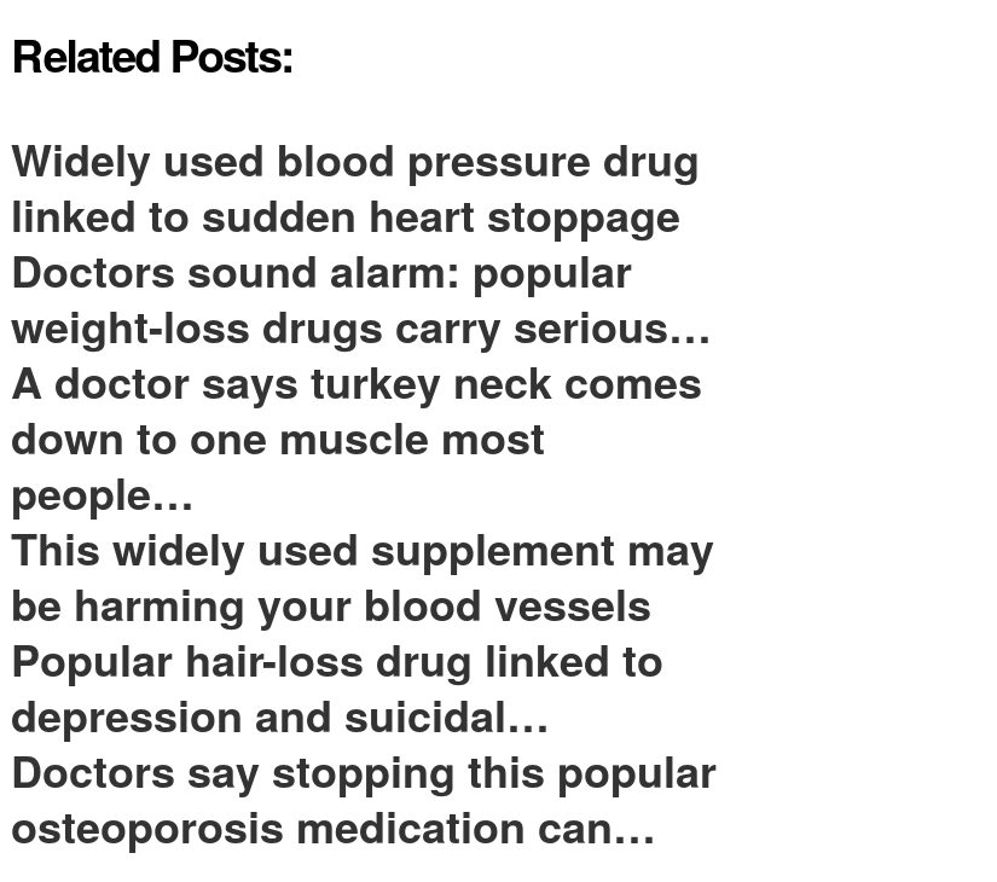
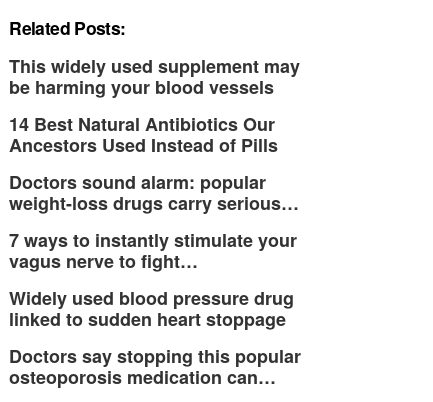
moved [11,128,700,246] -> [9,285,294,332]: Widely used blood pressure drug | linked to sudden heart stoppage
moved [11,239,712,357] -> [9,169,299,216]: Doctors sound alarm: popular | weight-loss drugs carry serious…
[11,350,702,524] A doctor says turkey neck comes | down to one muscle most | people… -> none
moved [11,517,714,635] -> [9,53,300,100]: This widely used supplement may | be harming your blood vessels
[11,628,663,746] Popular hair-loss drug linked to | depression and suicidal… -> [9,111,297,274] 14 Best Natural Antibiotics Our | Ancestors Used Instead of Pills | 7 ways to instantly stimulate your | vagus nerve to fight…

